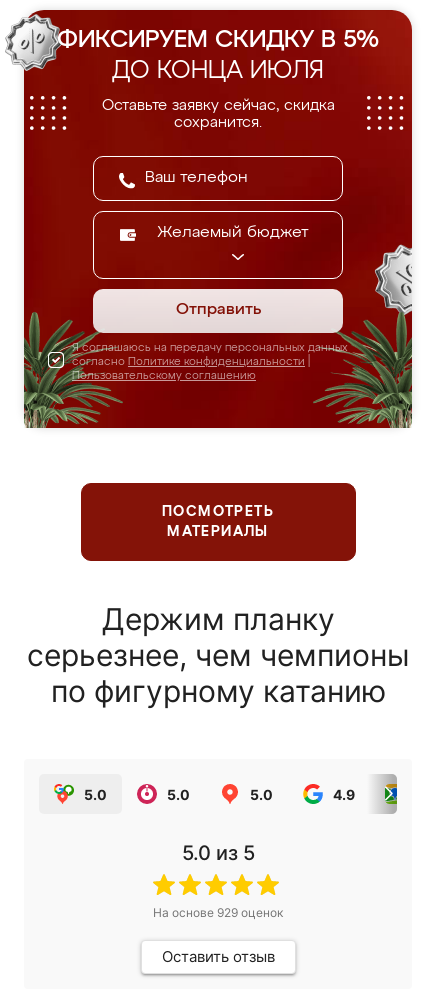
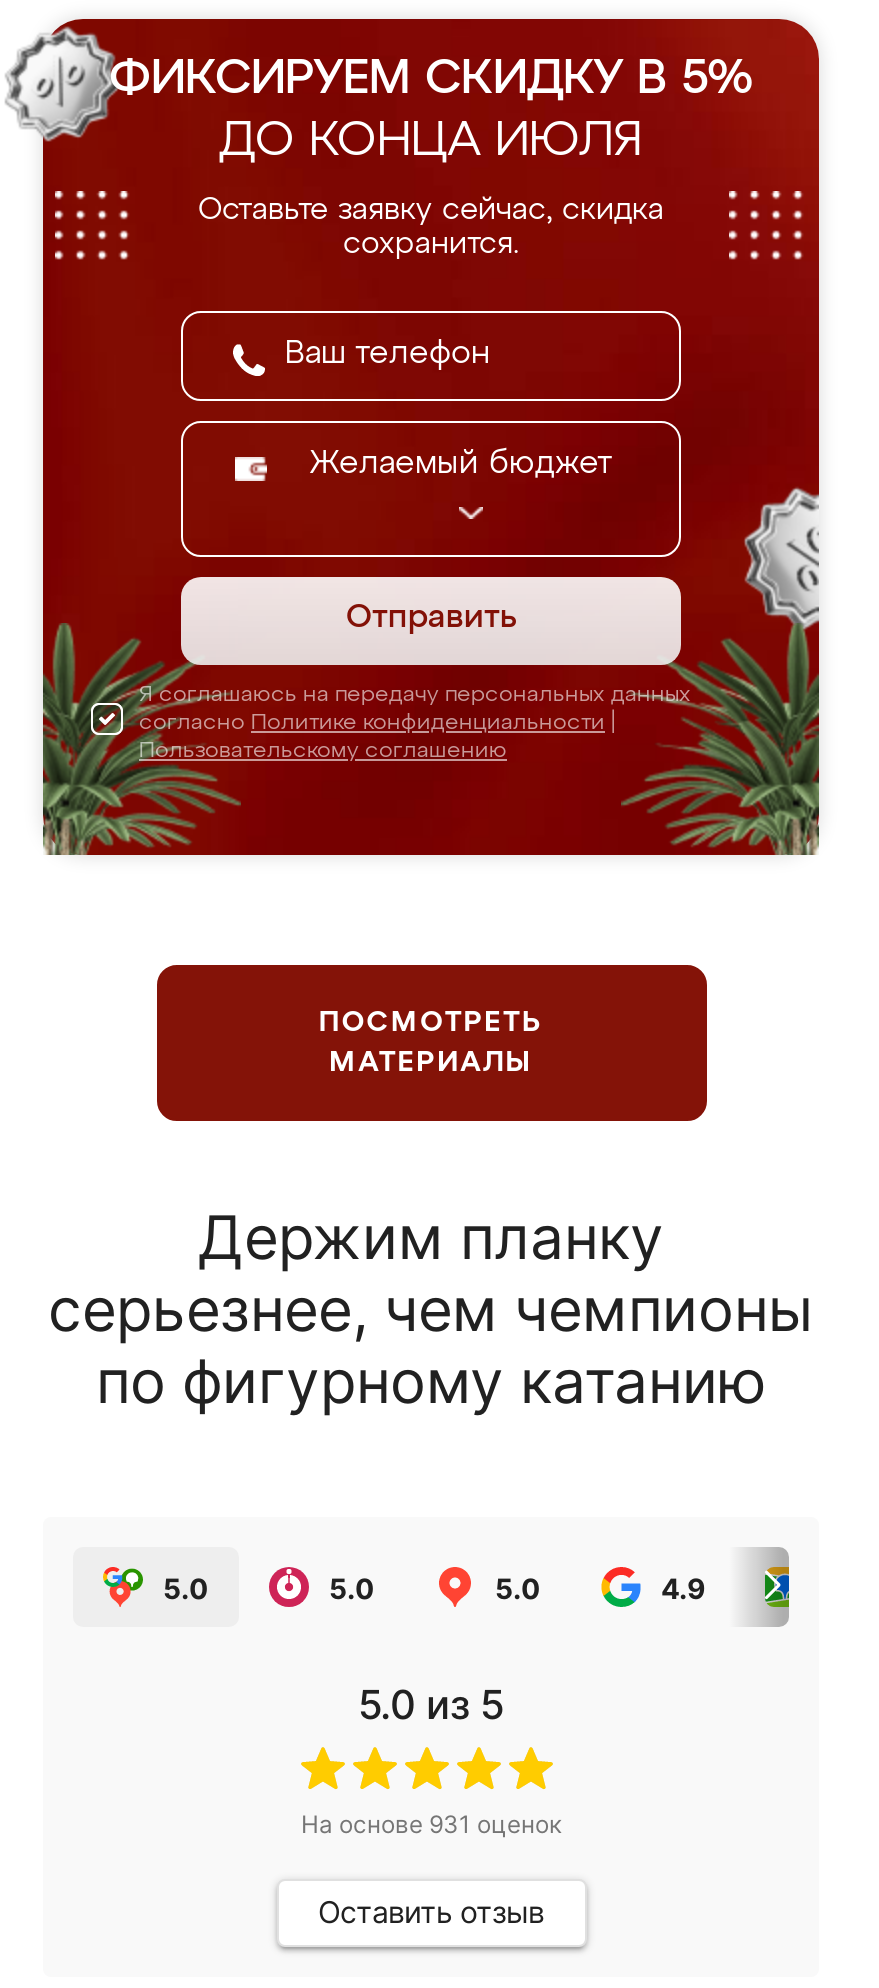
[153,905,283,920] На основе 929 оценок -> [301,1809,561,1839] На основе 931 оценок

